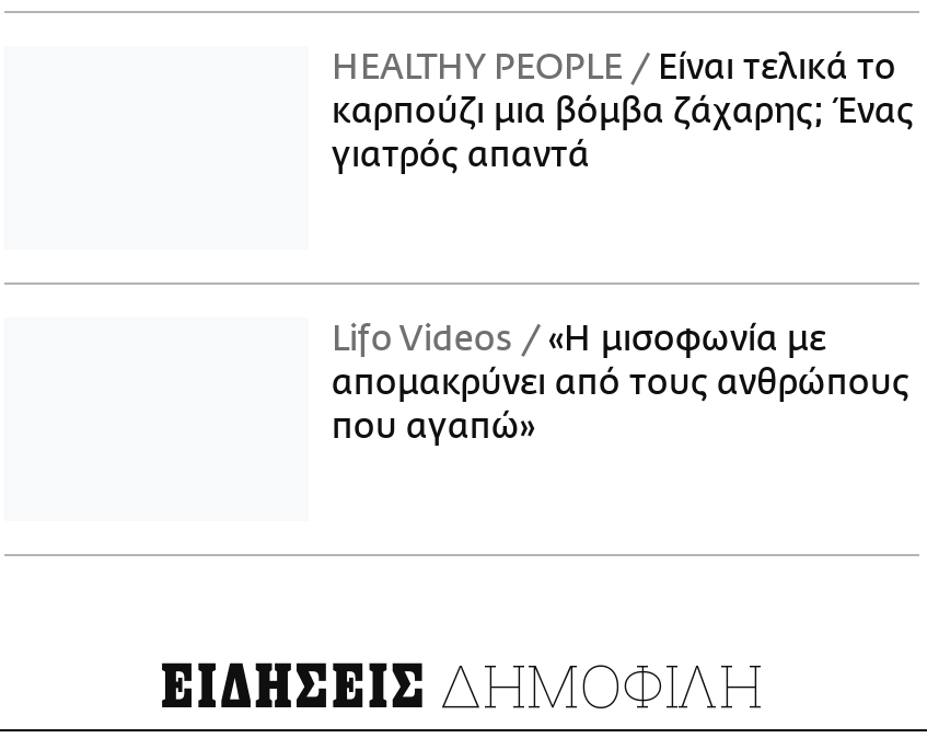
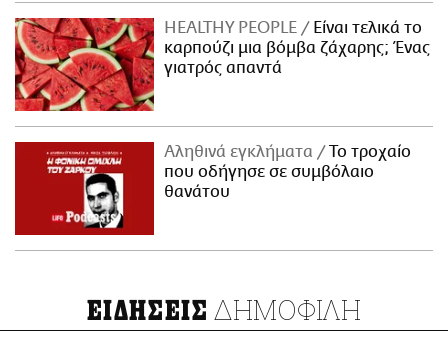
none -> [14,17,155,112] [image]
none -> [14,141,155,236] [image]
[331,320,909,447] Lifo Videos «Η μισοφωνία με | απομακρύνει από τους ανθρώπους | που αγαπώ» -> [164,143,411,201] Αληθινά εγκλήματα Το τροχαίο | που οδήγησε σε συμβόλαιο | θανάτου

